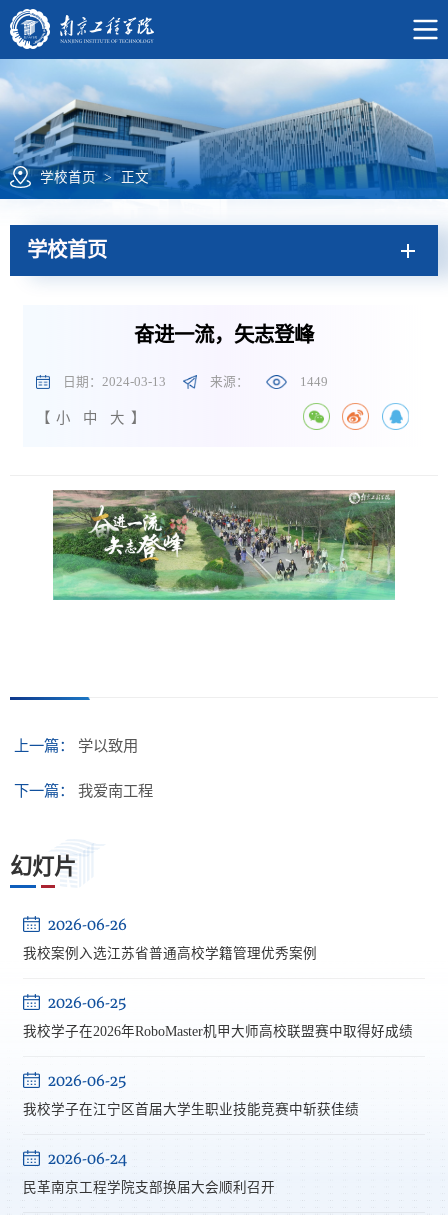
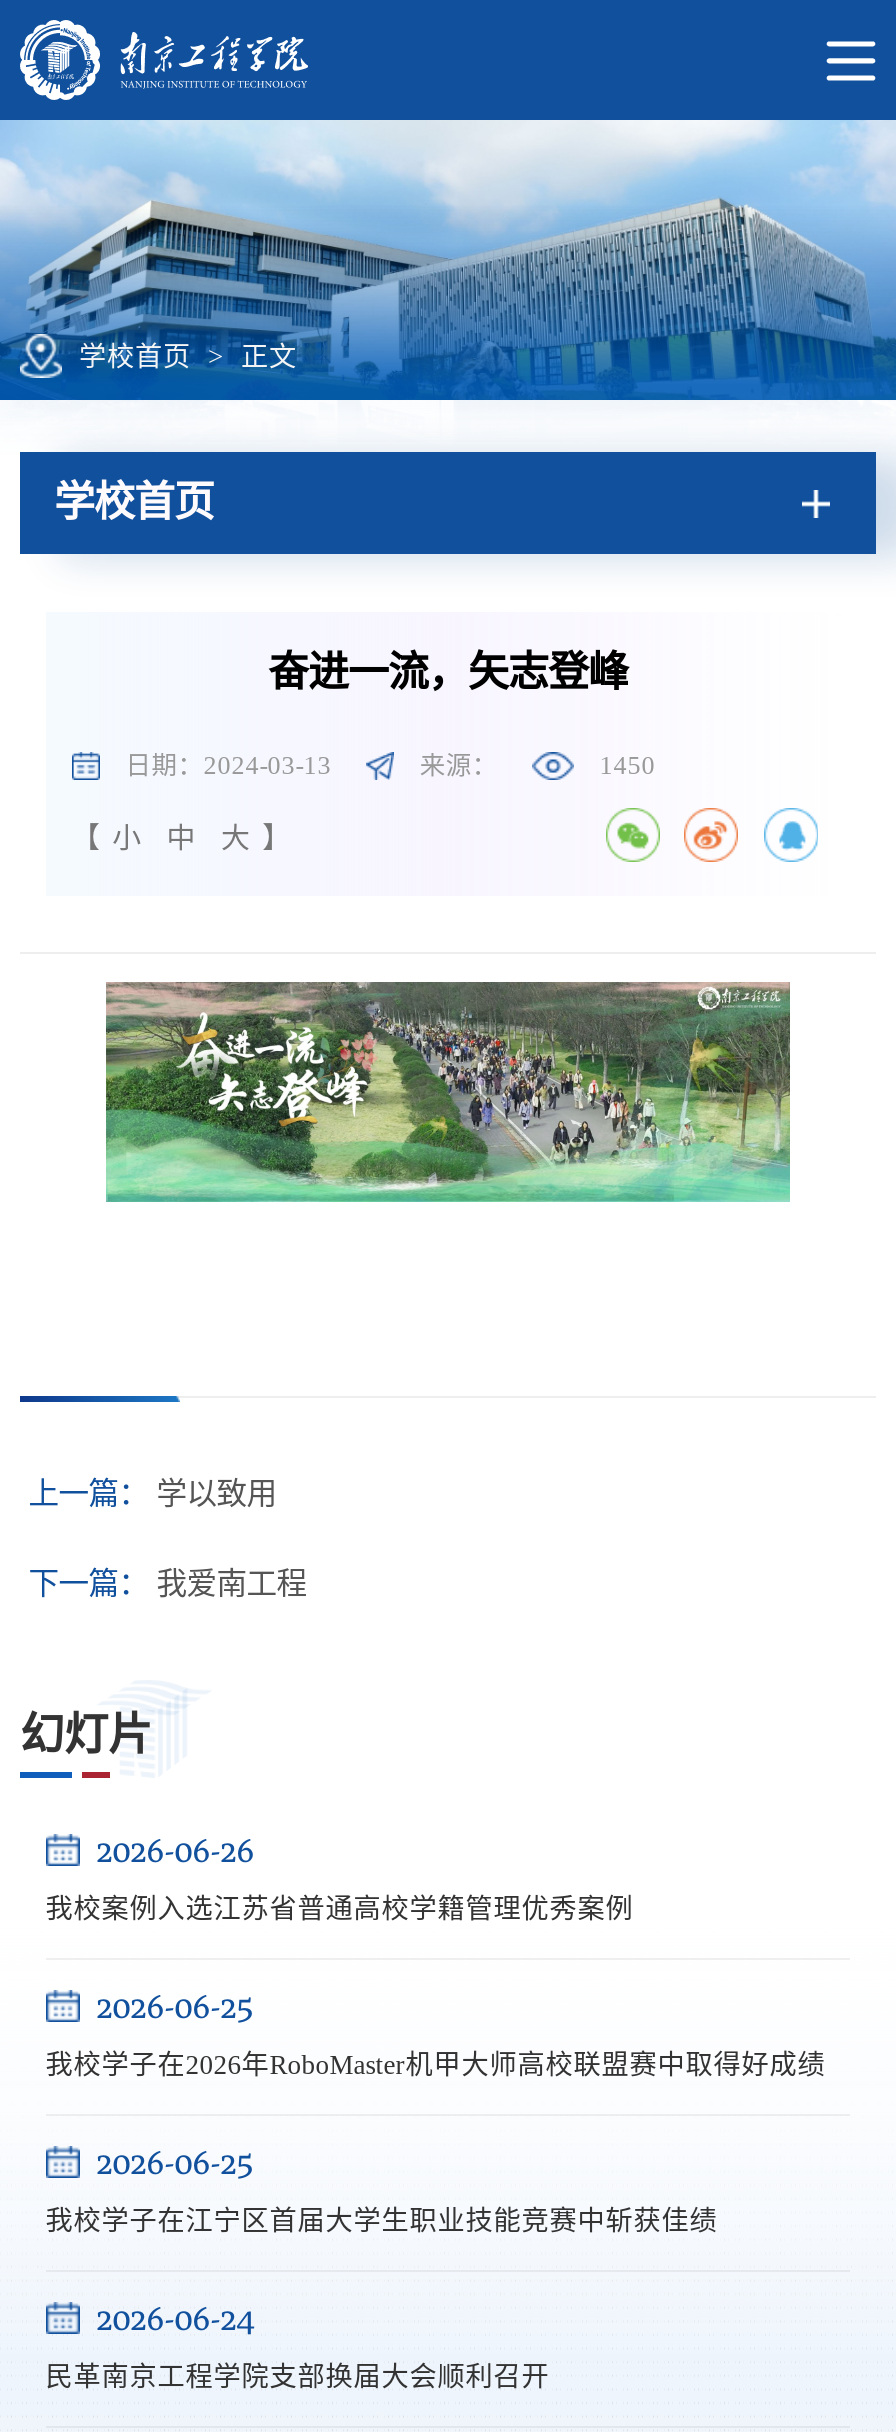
[300,375,328,389] 1449 -> [600,752,656,780] 1450

